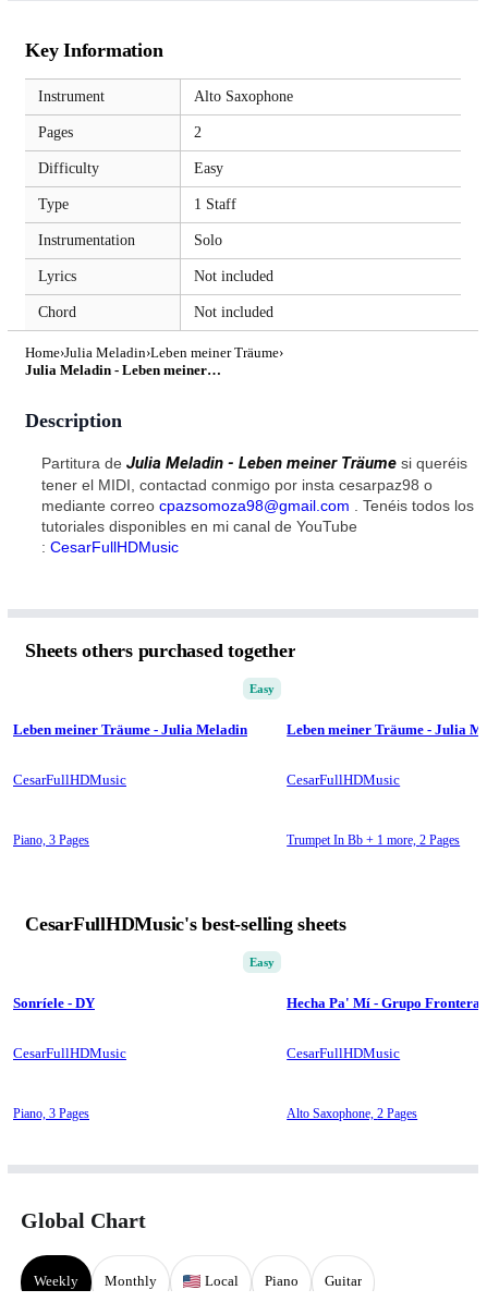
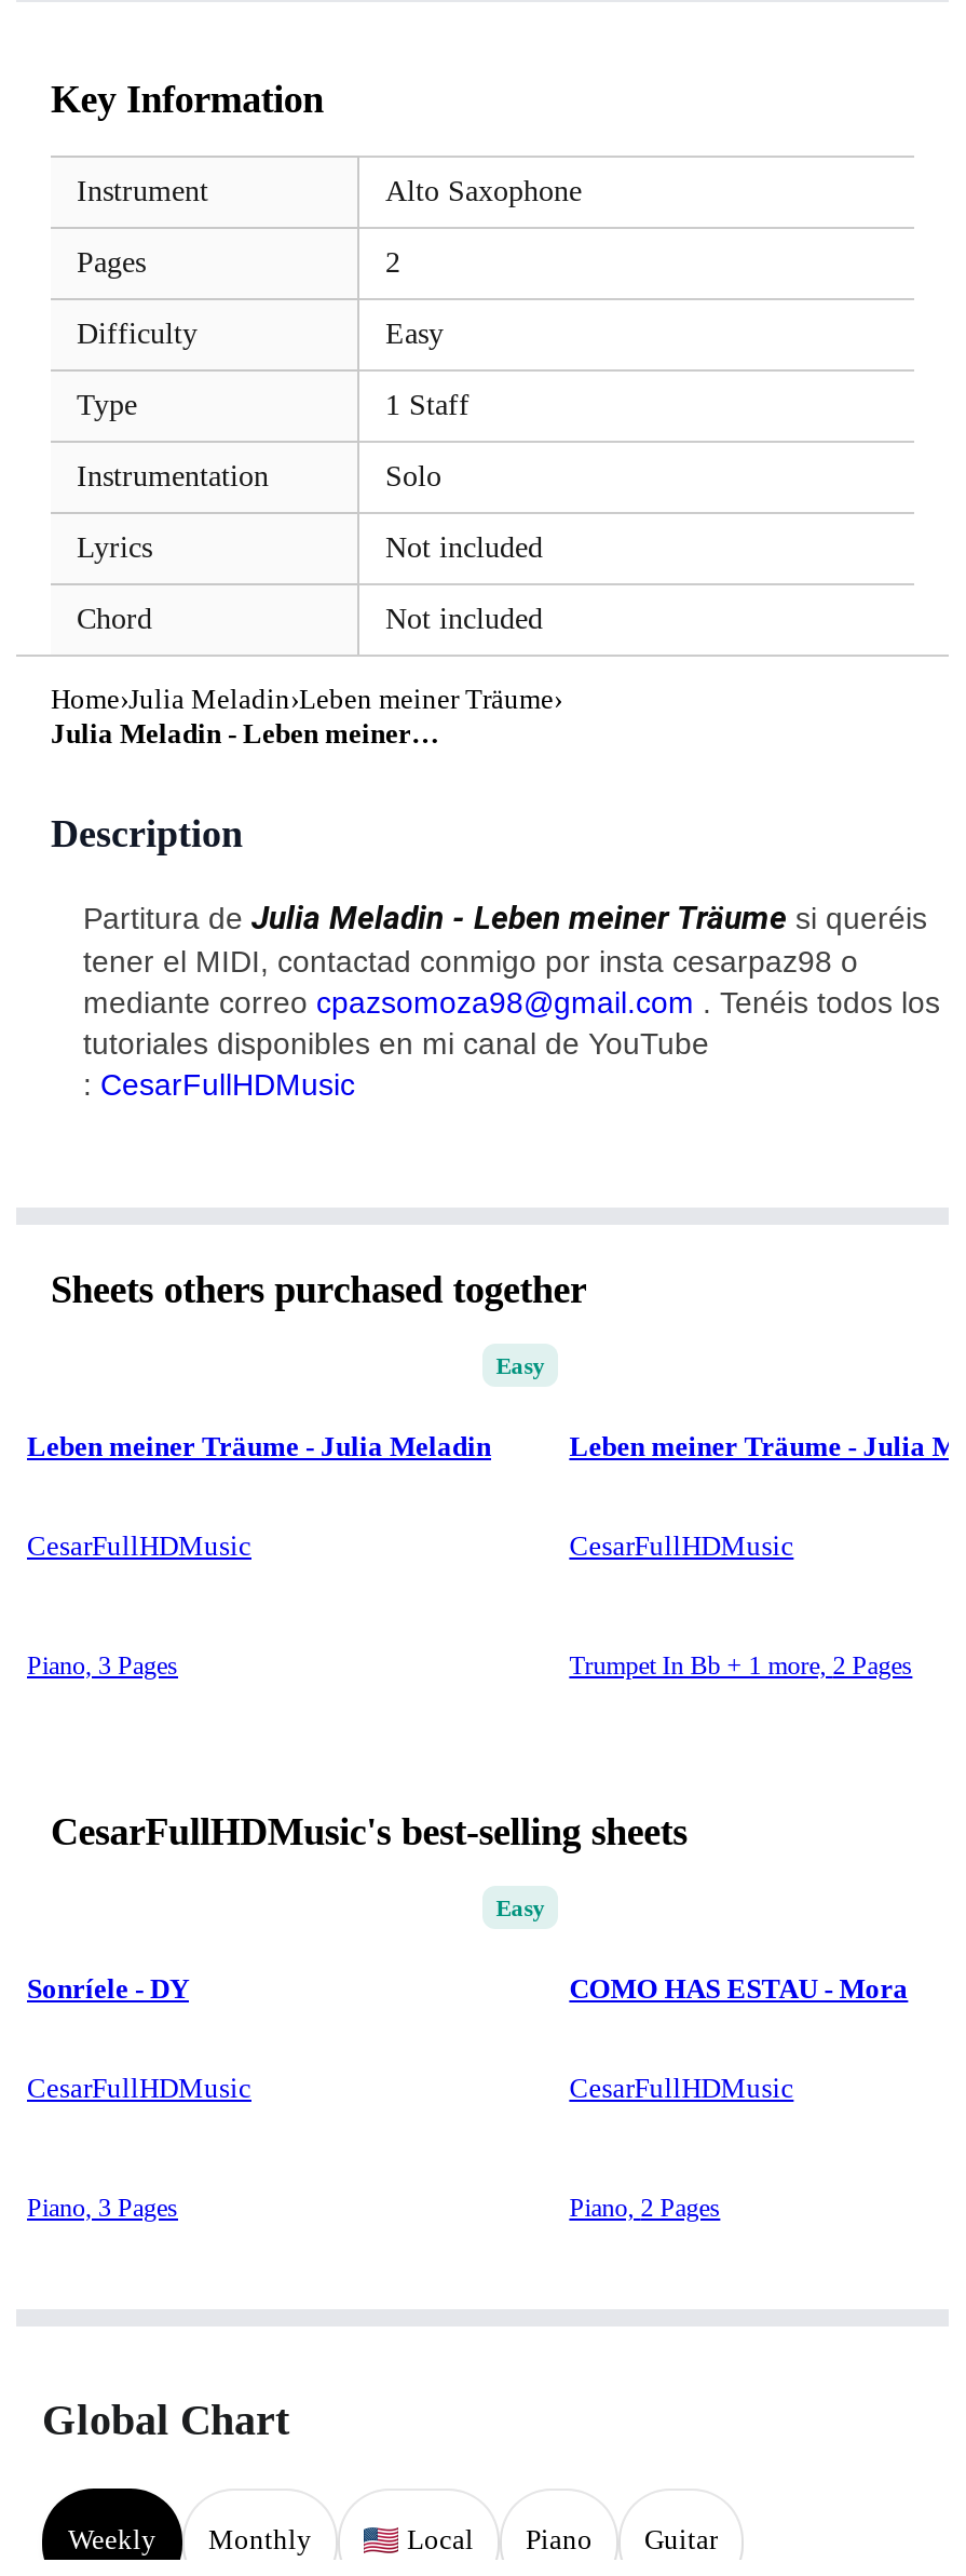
[287,995,481,1011] Hecha Pa' Mí - Grupo Frontera -> [569,1972,908,2004] COMO HAS ESTAU - Mora
[287,1106,417,1121] Alto Saxophone, 2 Pages -> [569,2192,720,2223] Piano, 2 Pages

